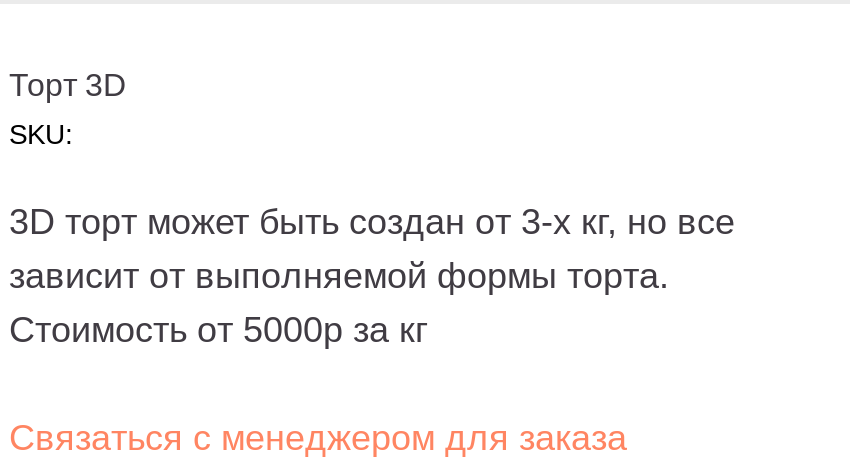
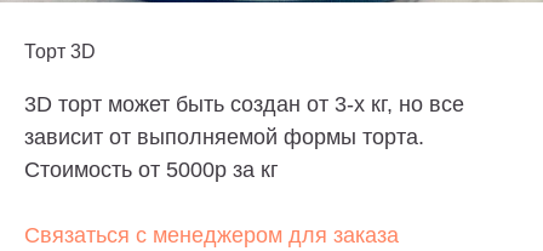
[9,118,73,150] SKU: -> none

